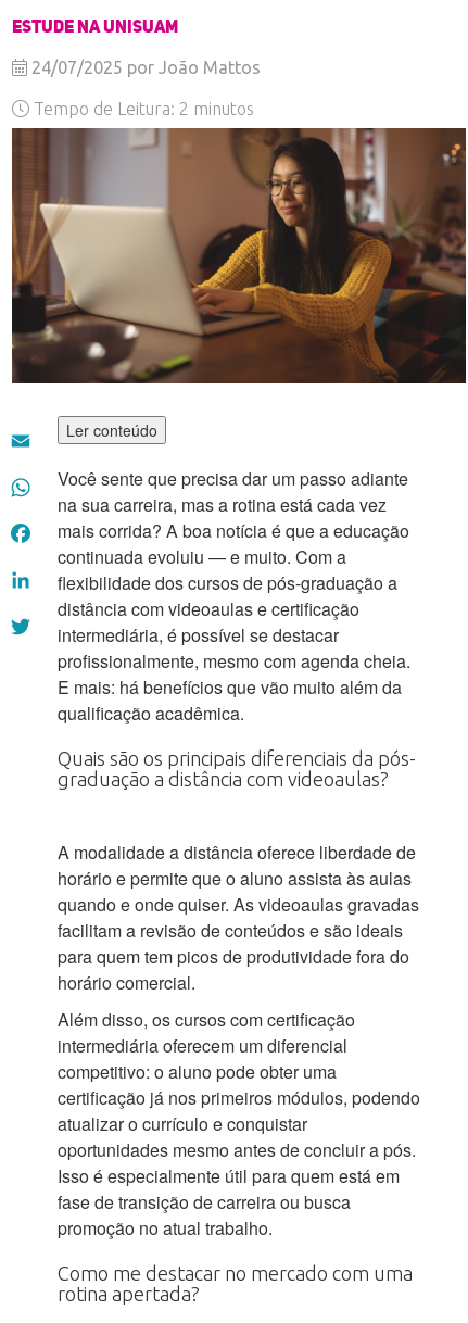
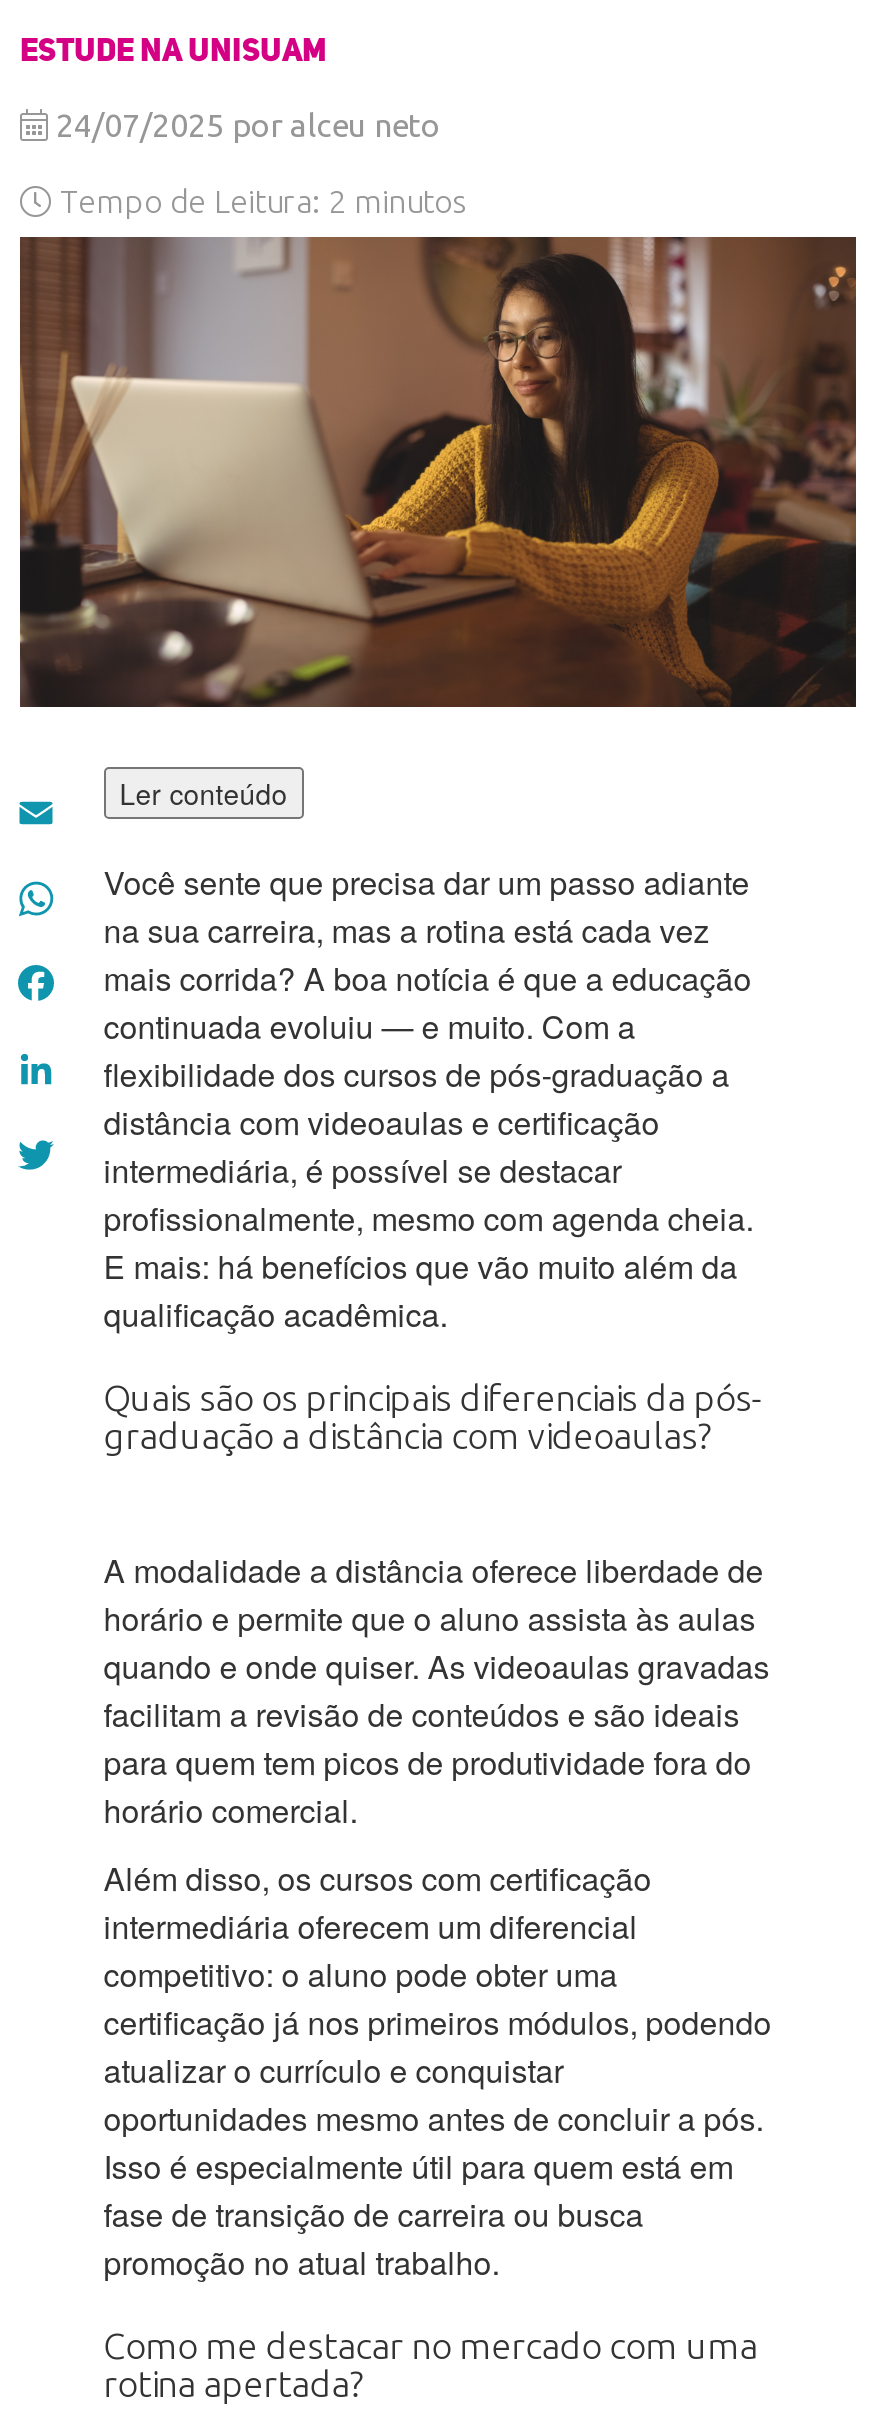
[27,57,261,77] 24/07/2025 por João Mattos -> [48,107,440,143] 24/07/2025 por alceu neto

